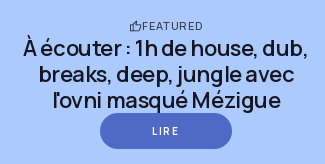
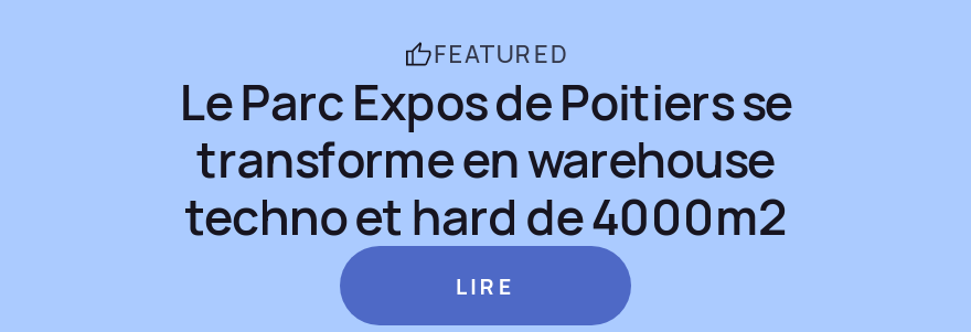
[23,33,309,115] À écouter : 1h de house, dub, | breaks, deep, jungle avec | l'ovni masqué Mézigue -> [179,71,792,251] Le Parc Expos de Poitiers se | transforme en warehouse | techno et hard de 4000m2

